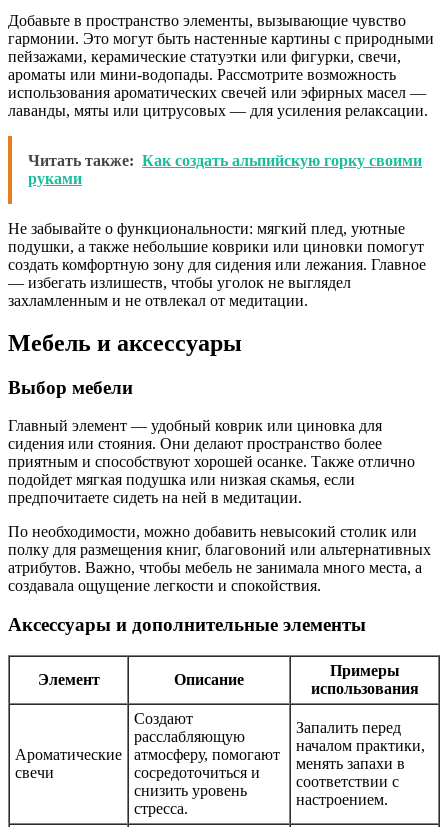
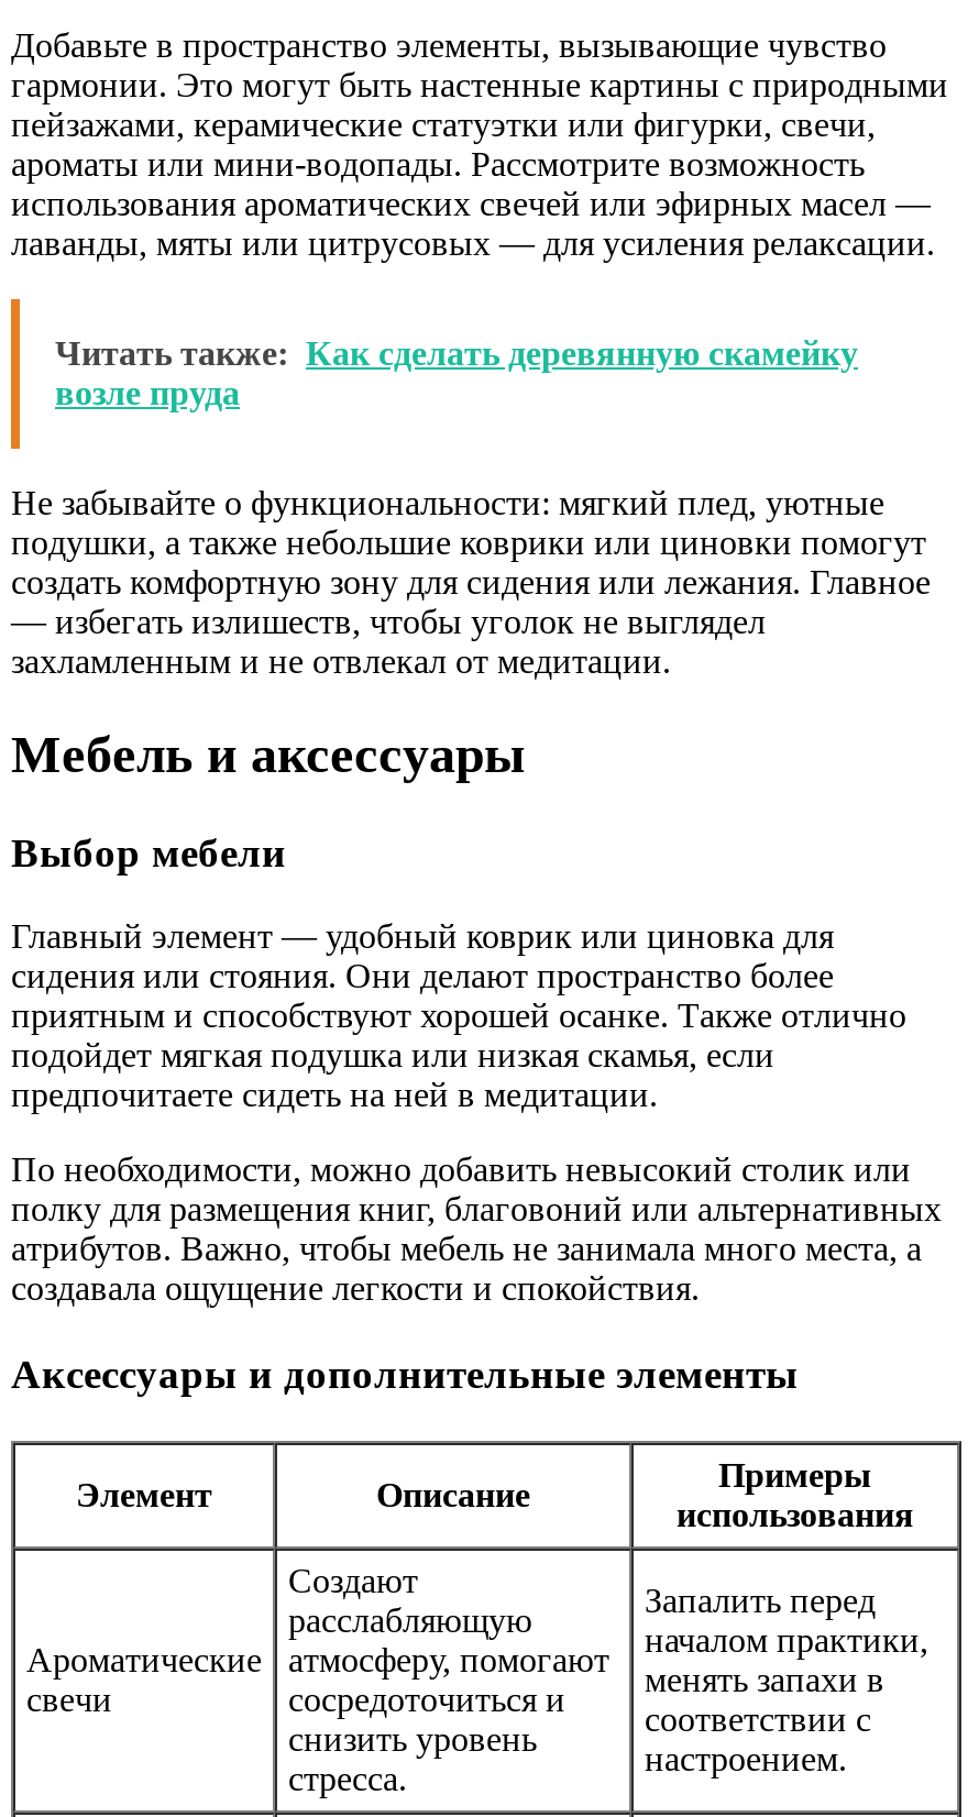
[28,152,422,187] Читать также: Как создать альпийскую горку своими | руками -> [55,334,858,411] Читать также: Как сделать деревянную скамейку | возле пруда

